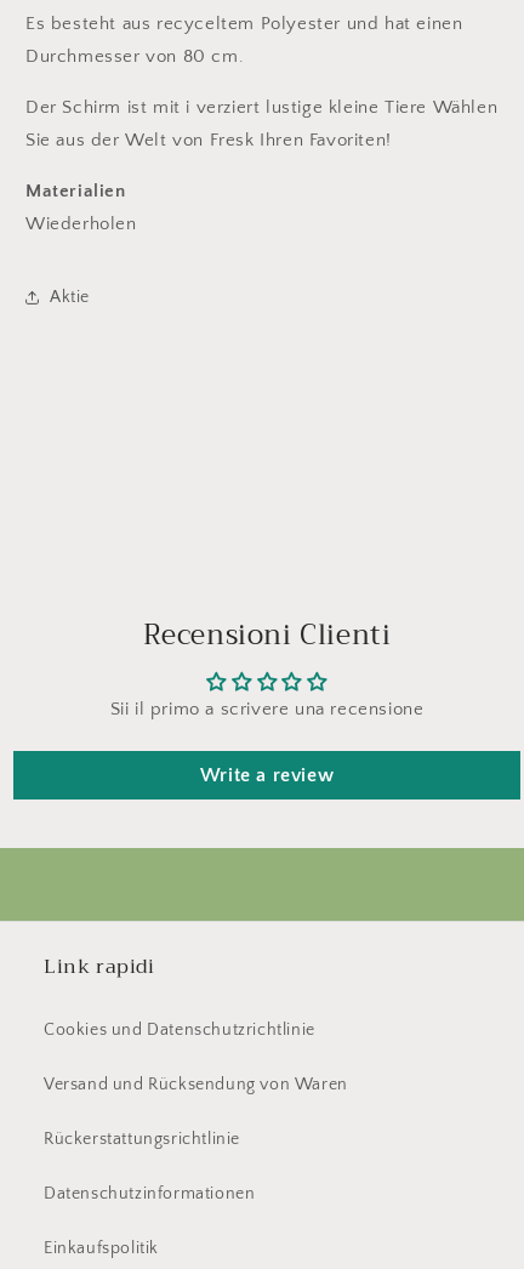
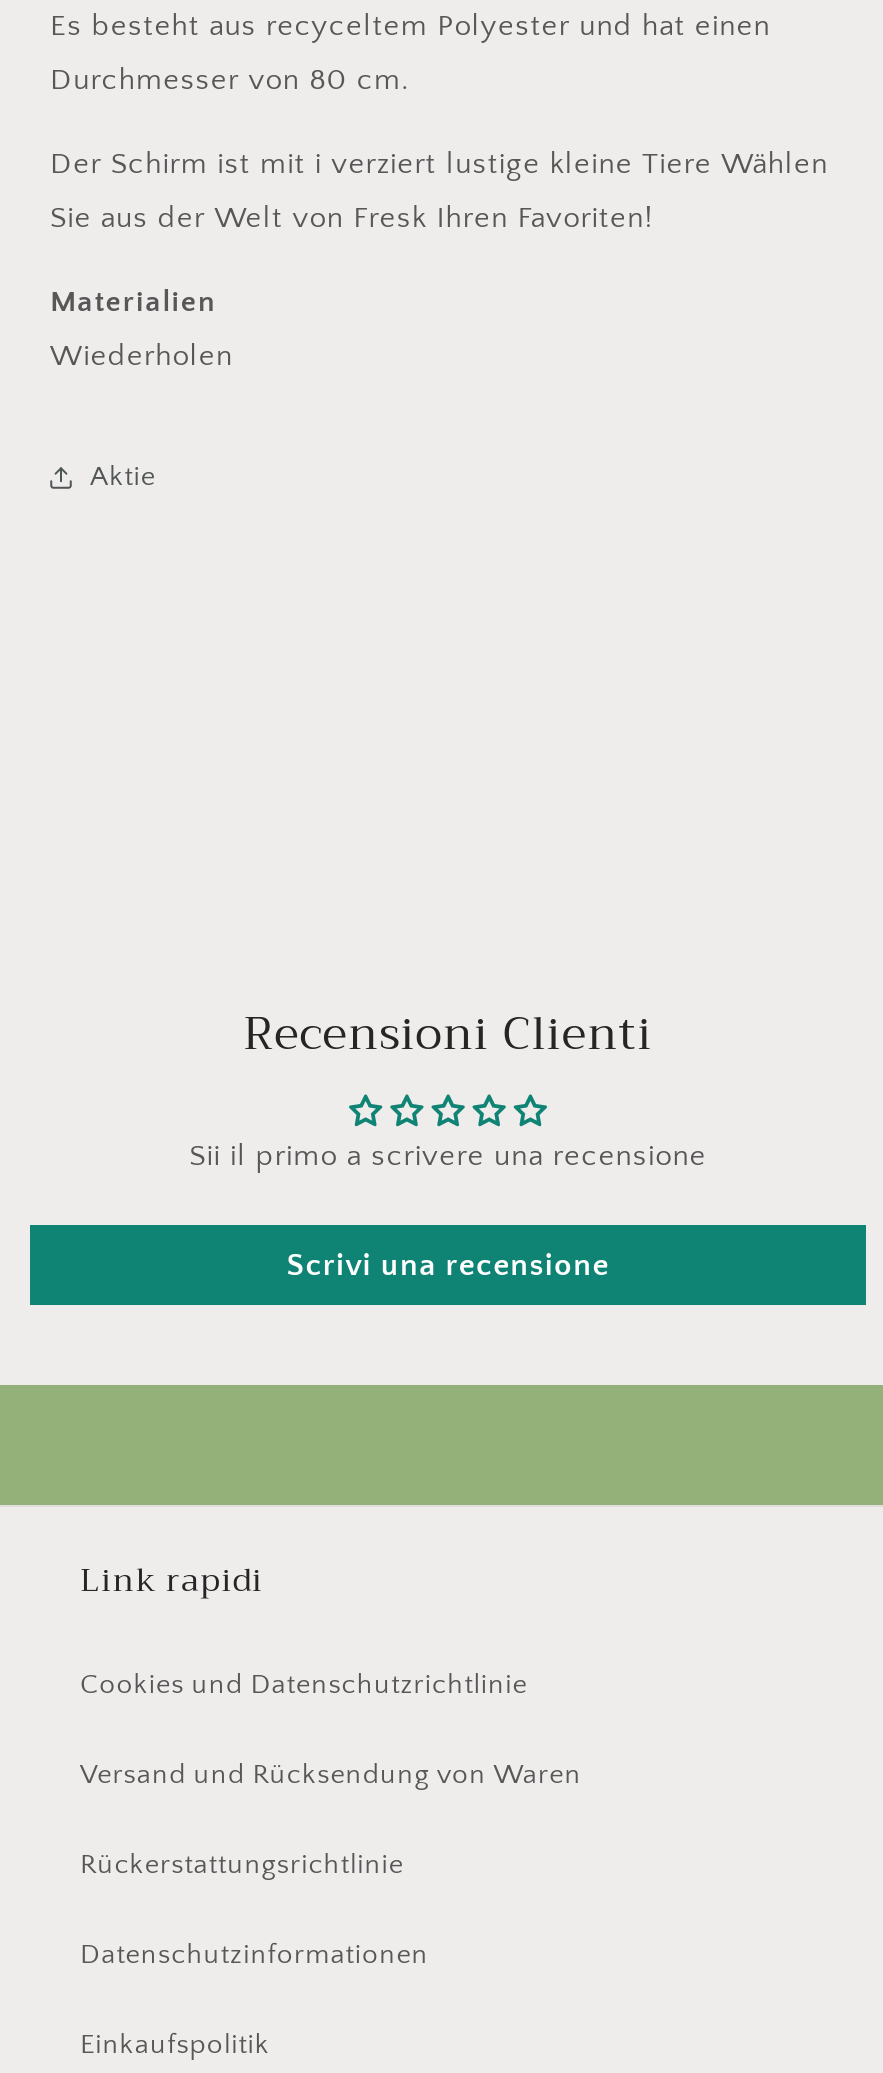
[200,764,334,786] Write a review -> [286,1247,610,1283] Scrivi una recensione

